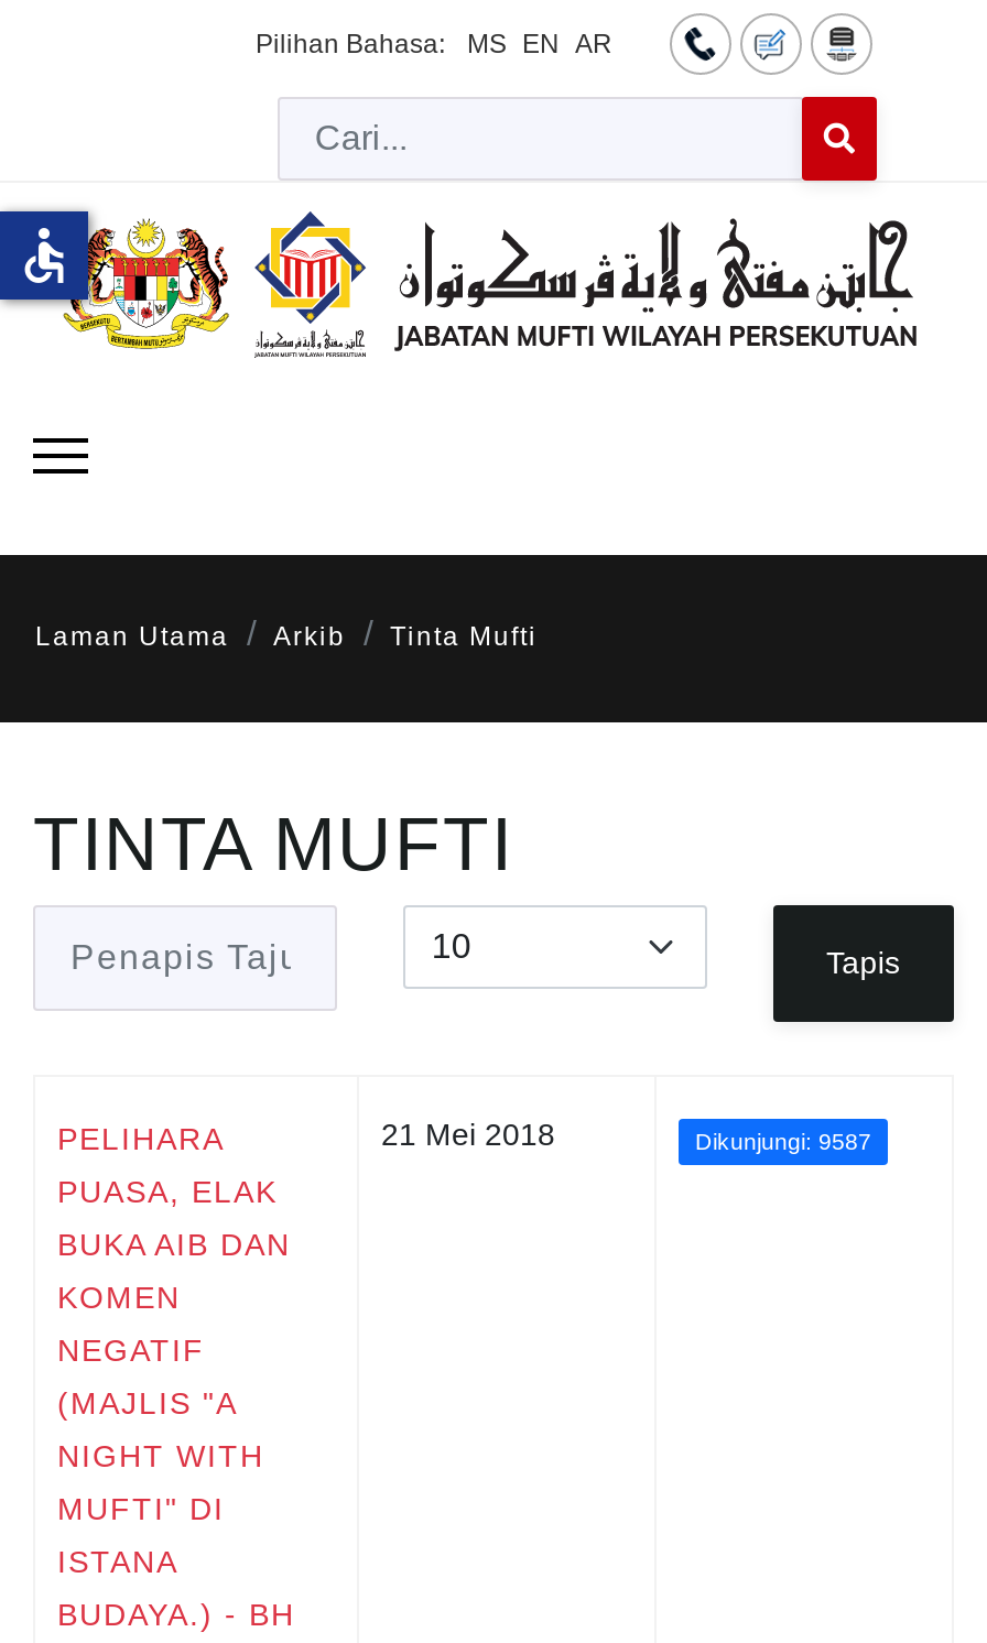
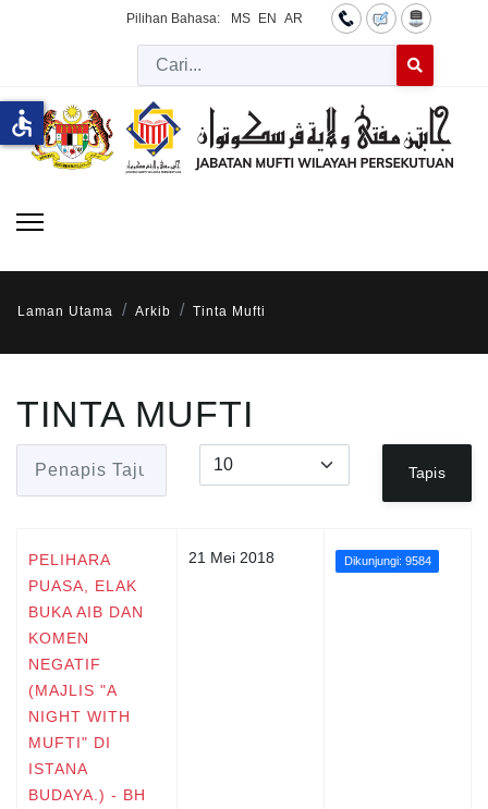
[695,1129,871,1155] Dikunjungi: 9587 -> [344,555,431,568] Dikunjungi: 9584

